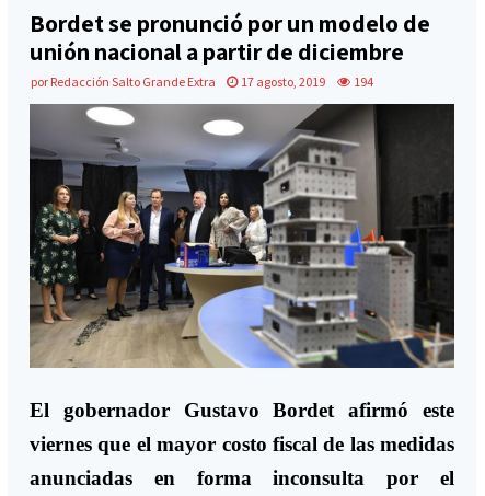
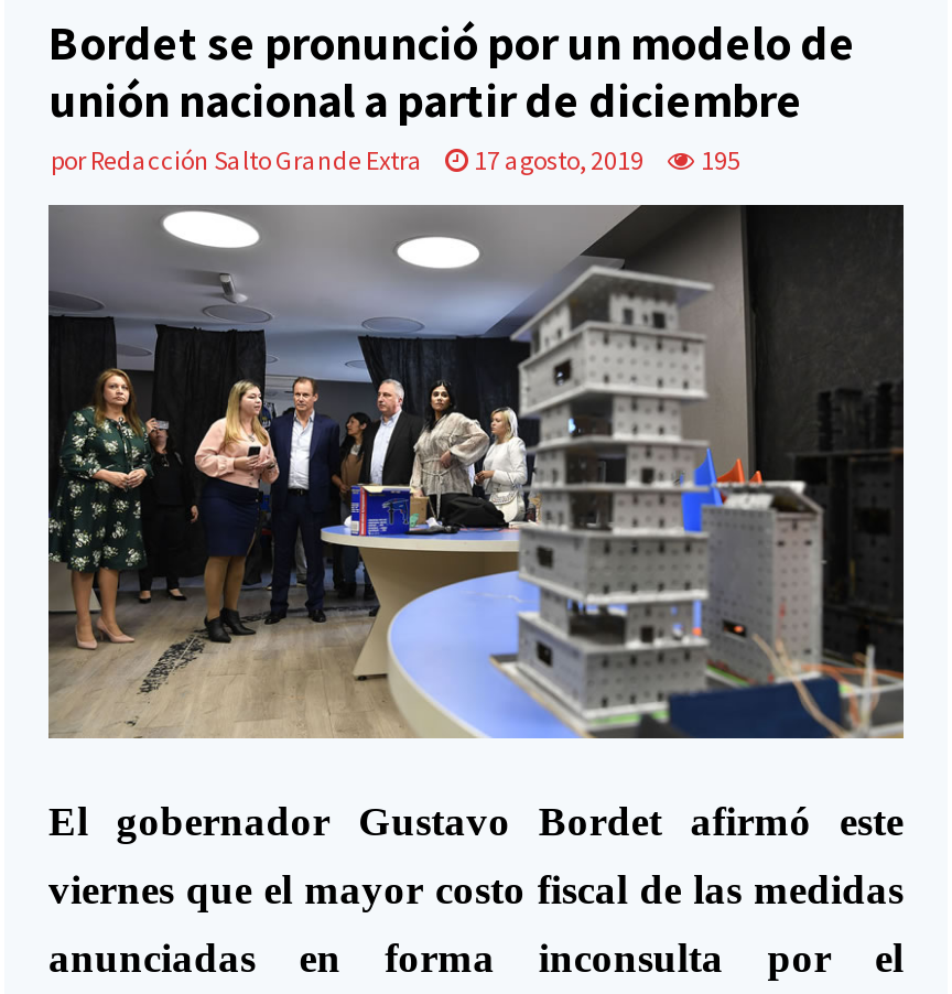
[31,73,373,90] porRedacción Salto Grande Extra 17 agosto, 2019 194 -> [51,143,740,176] porRedacción Salto Grande Extra 17 agosto, 2019 195

